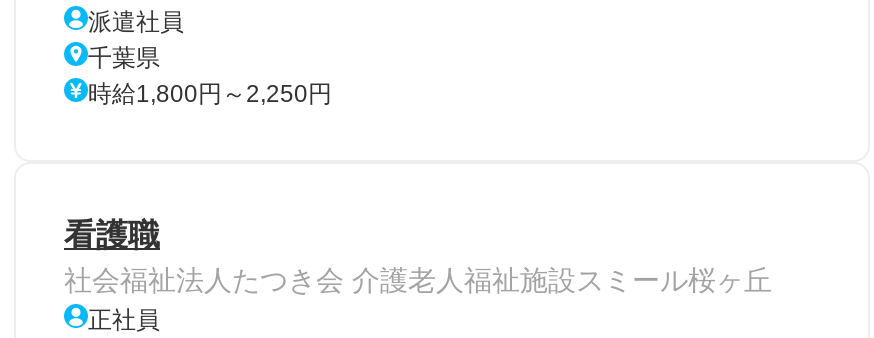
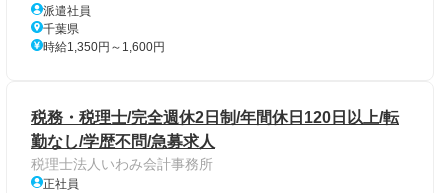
[88,80,332,108] 時給1,800円～2,250円 -> [43,40,165,54] 時給1,350円～1,600円
[64,218,772,296] 看護職 | 社会福祉法人たつき会 介護老人福祉施設スミール桜ヶ丘 -> [31,109,399,172] 税務・税理士/完全週休2日制/年間休日120日以上/転 | 勤なし/学歴不問/急募求人 | 税理士法人いわみ会計事務所

